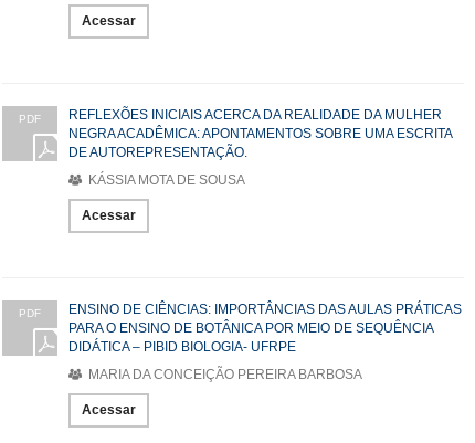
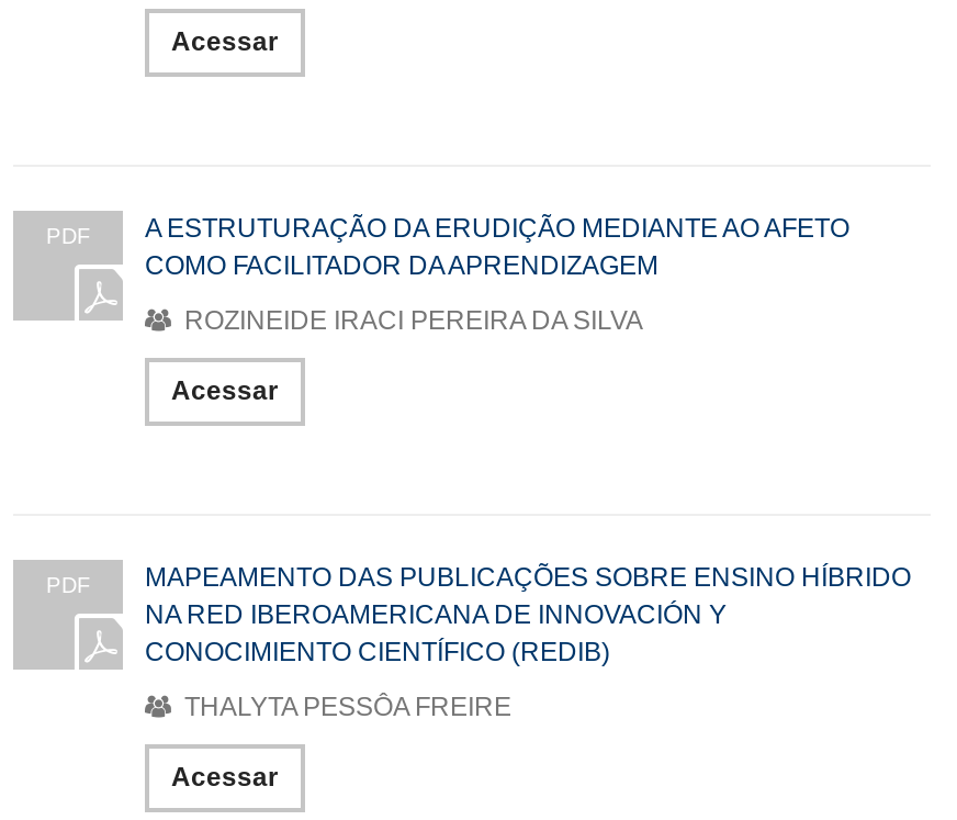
[68,107,452,160] REFLEXÕES INICIAIS ACERCA DA REALIDADE DA MULHER | NEGRA ACADÊMICA: APONTAMENTOS SOBRE UMA ESCRITA | DE AUTOREPRESENTAÇÃO. -> [145,213,849,281] A ESTRUTURAÇÃO DA ERUDIÇÃO MEDIANTE AO AFETO | COMO FACILITADOR DA APRENDIZAGEM
[85,173,245,188] KÁSSIA MOTA DE SOUSA -> [178,306,643,336] ROZINEIDE IRACI PEREIRA DA SILVA
[68,302,462,355] ENSINO DE CIÊNCIAS: IMPORTÂNCIAS DAS AULAS PRÁTICAS | PARA O ENSINO DE BOTÂNICA POR MEIO DE SEQUÊNCIA | DIDÁTICA – PIBID BIOLOGIA- UFRPE -> [145,562,911,668] MAPEAMENTO DAS PUBLICAÇÕES SOBRE ENSINO HÍBRIDO | NA RED IBEROAMERICANA DE INNOVACIÓN Y | CONOCIMIENTO CIENTÍFICO (REDIB)
[85,367,362,382] MARIA DA CONCEIÇÃO PEREIRA BARBOSA -> [178,692,511,723] THALYTA PESSÔA FREIRE

